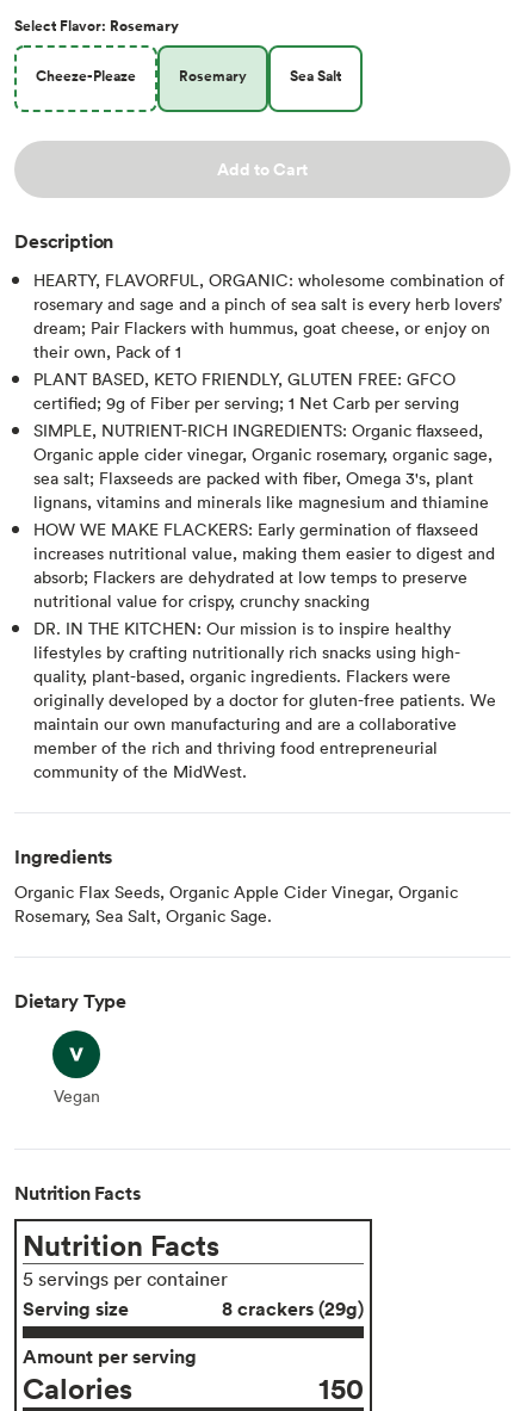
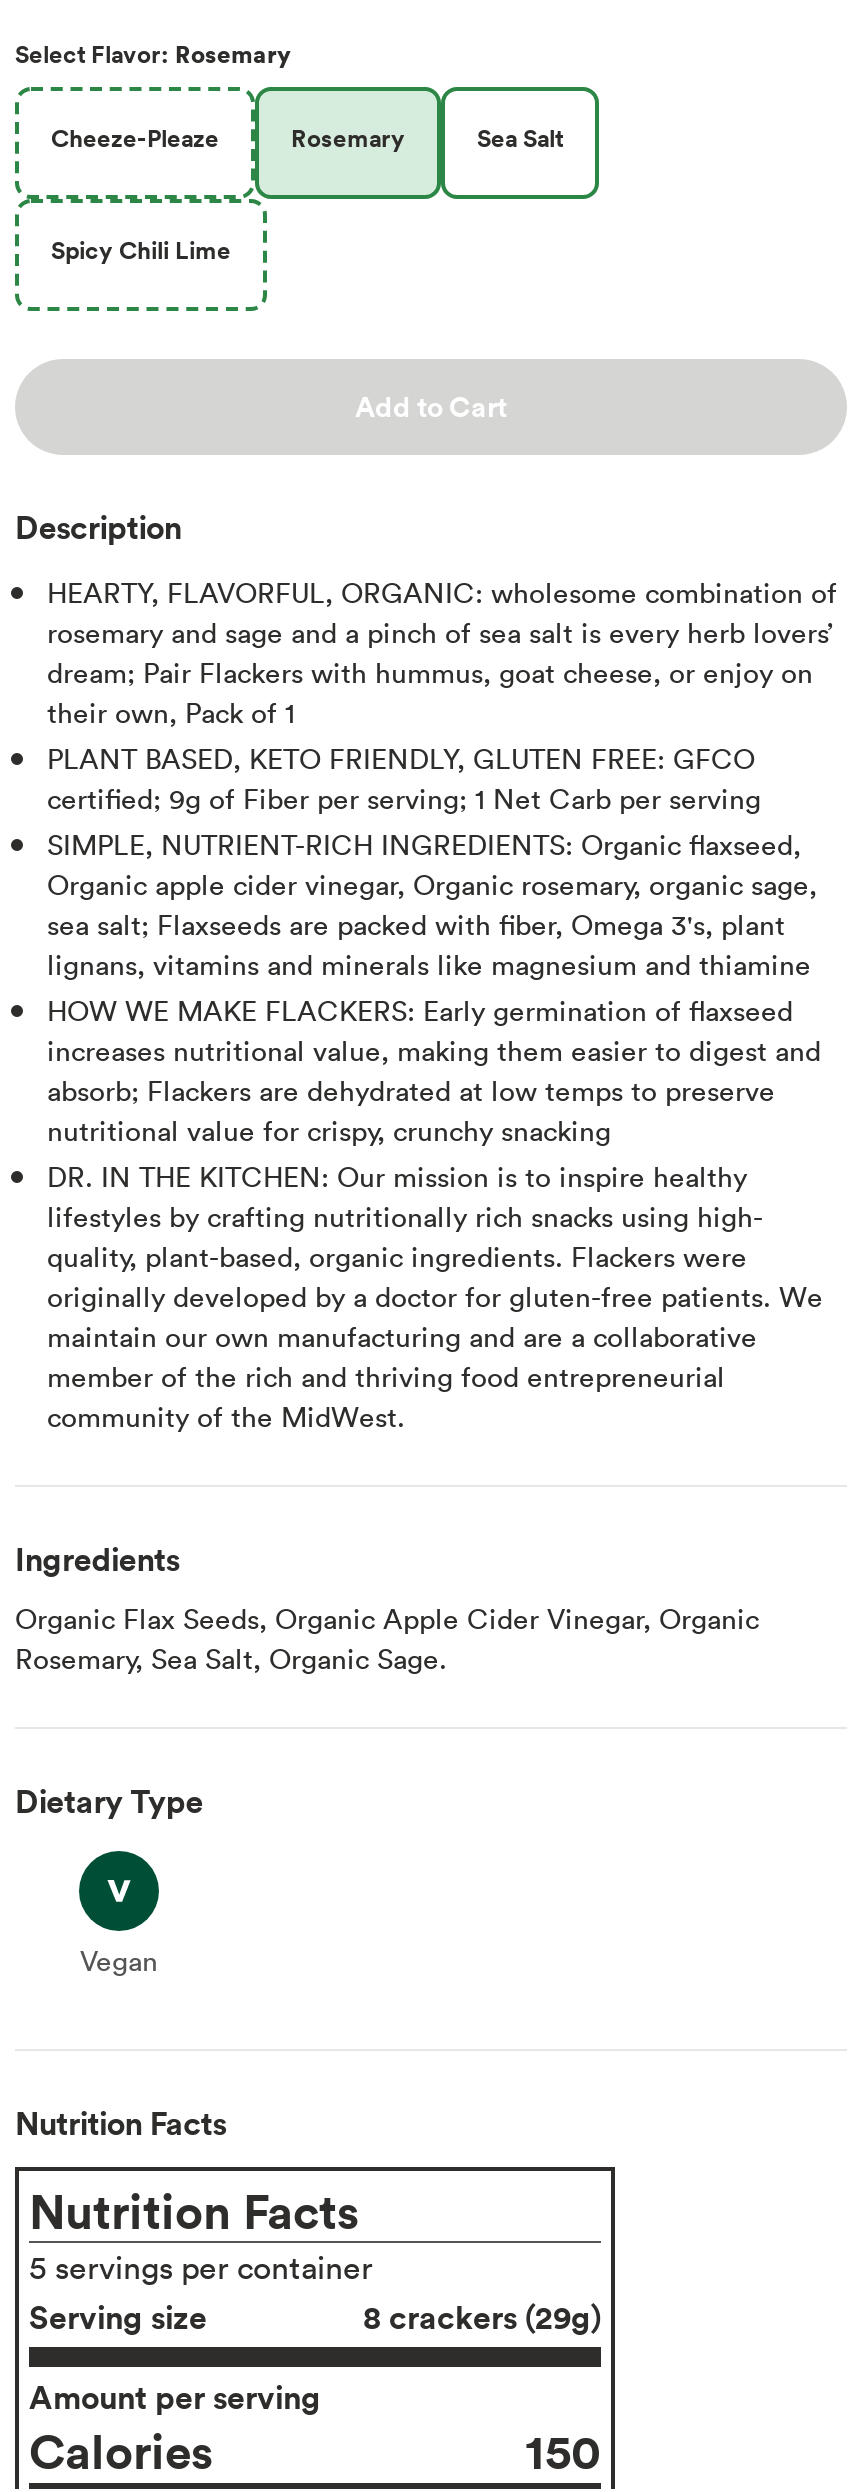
none -> [51,231,231,269] Spicy Chili Lime

